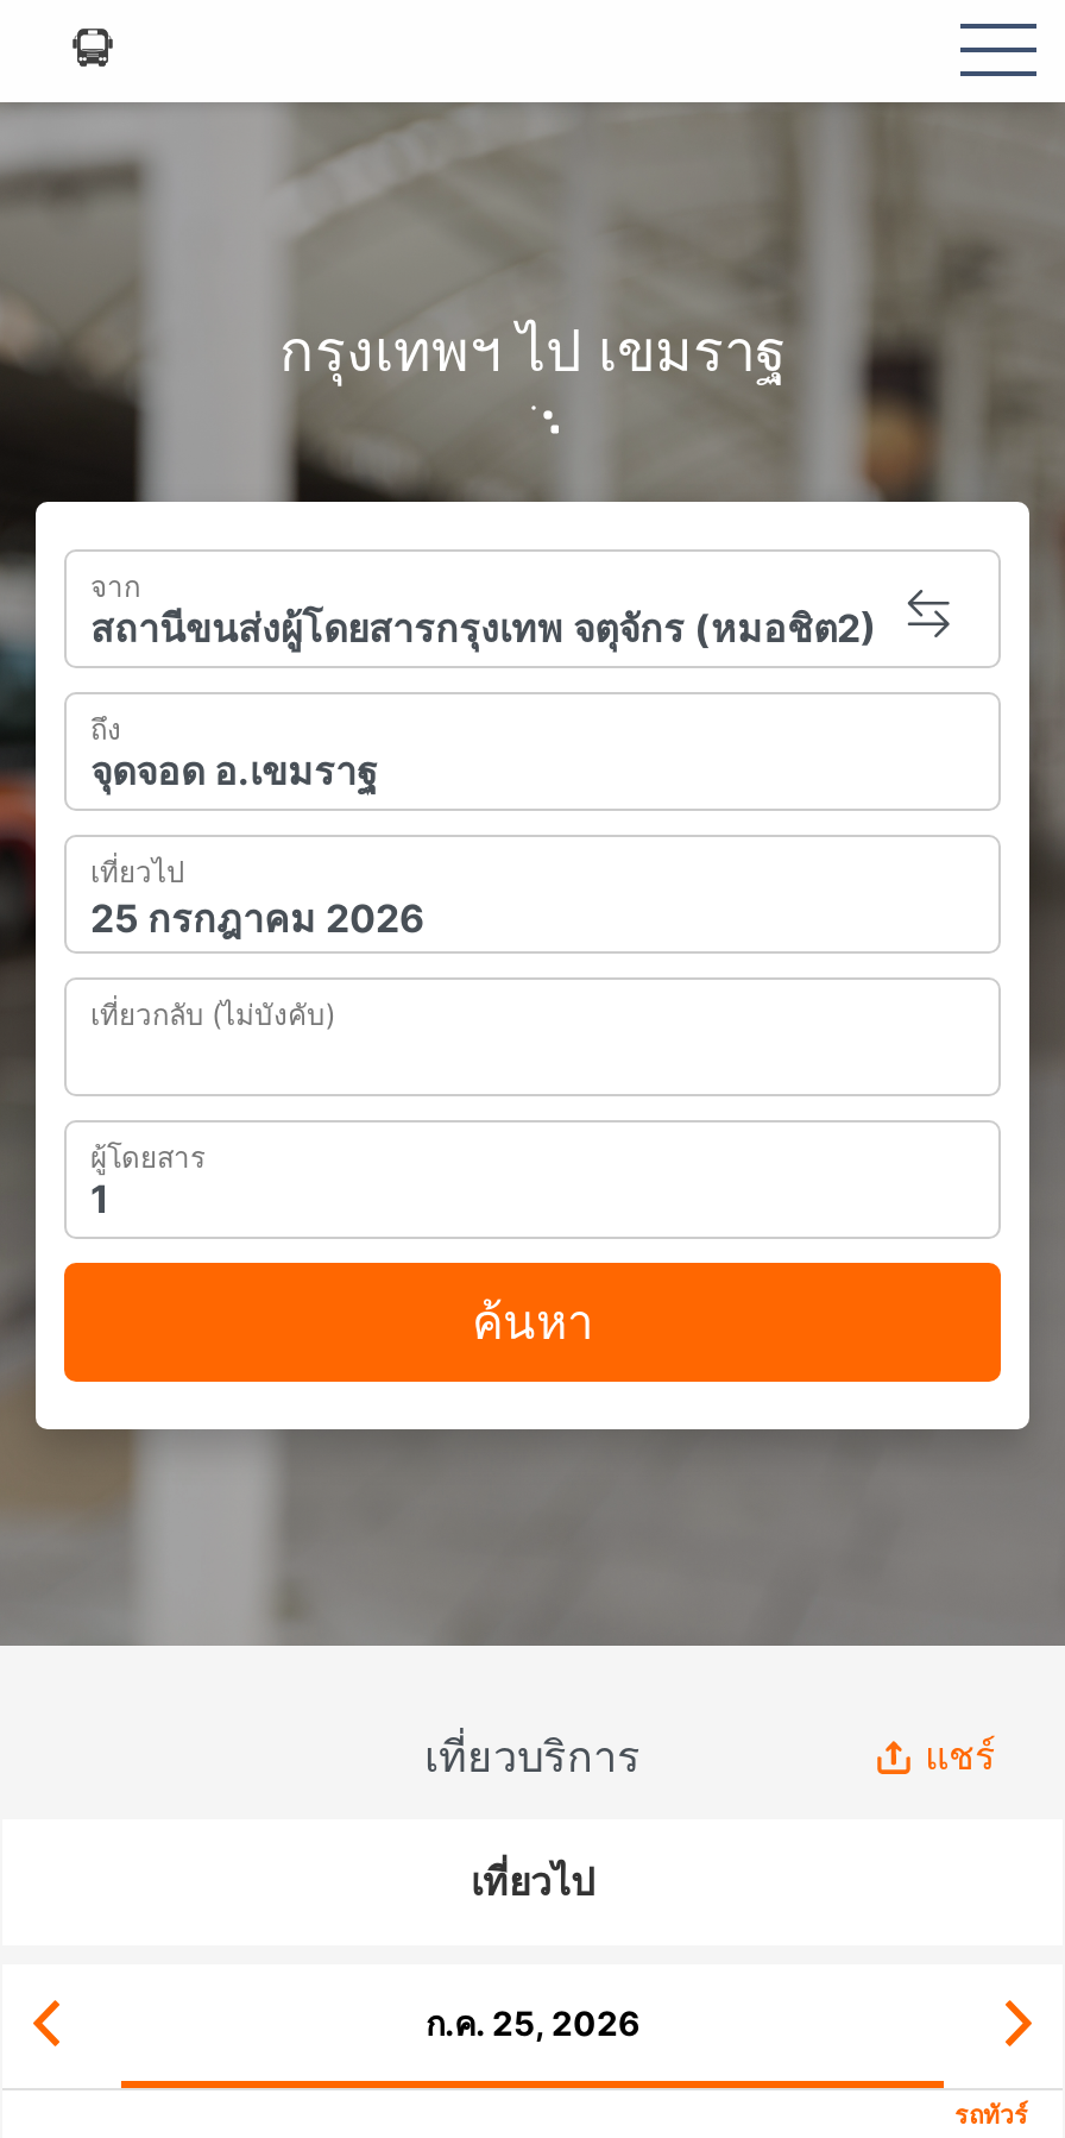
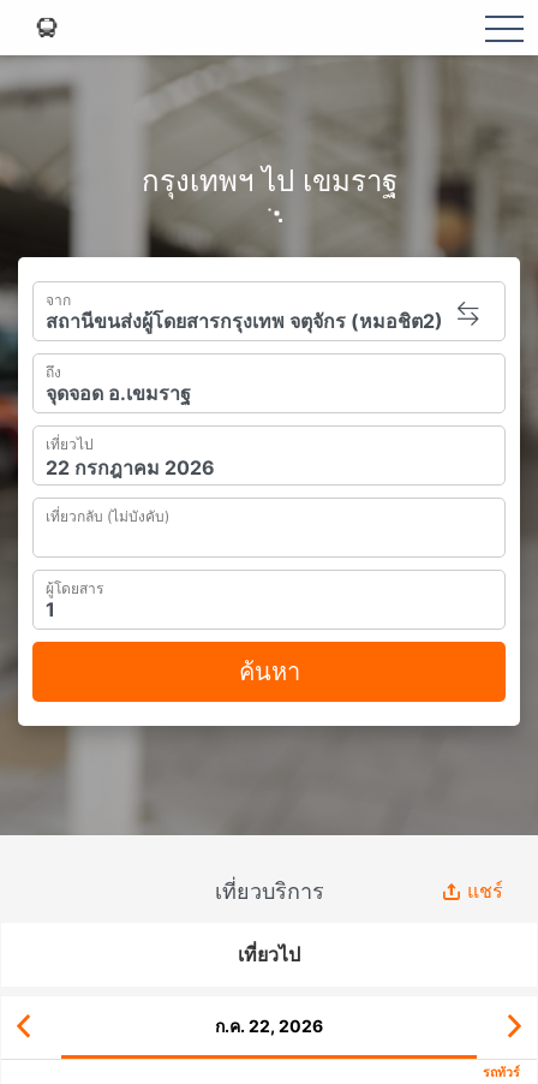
[426,2002,639,2043] ก.ค. 25, 2026 -> [215,1015,323,1036] ก.ค. 22, 2026

